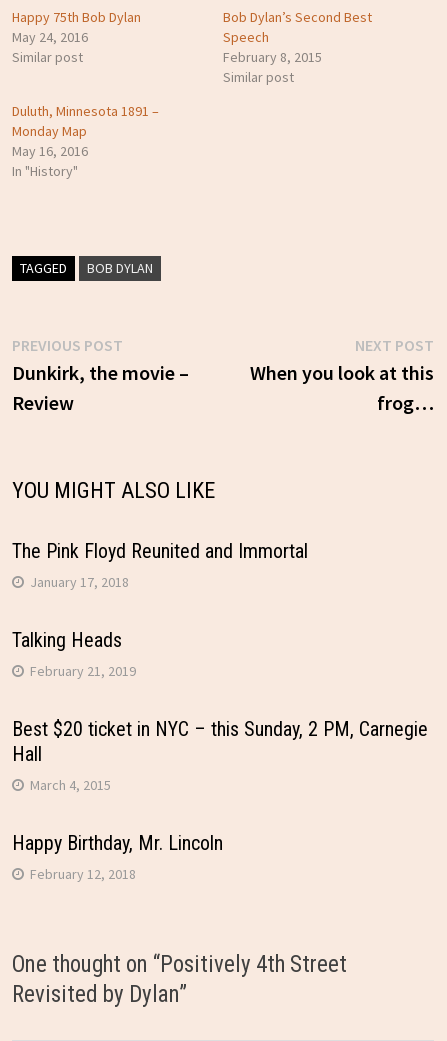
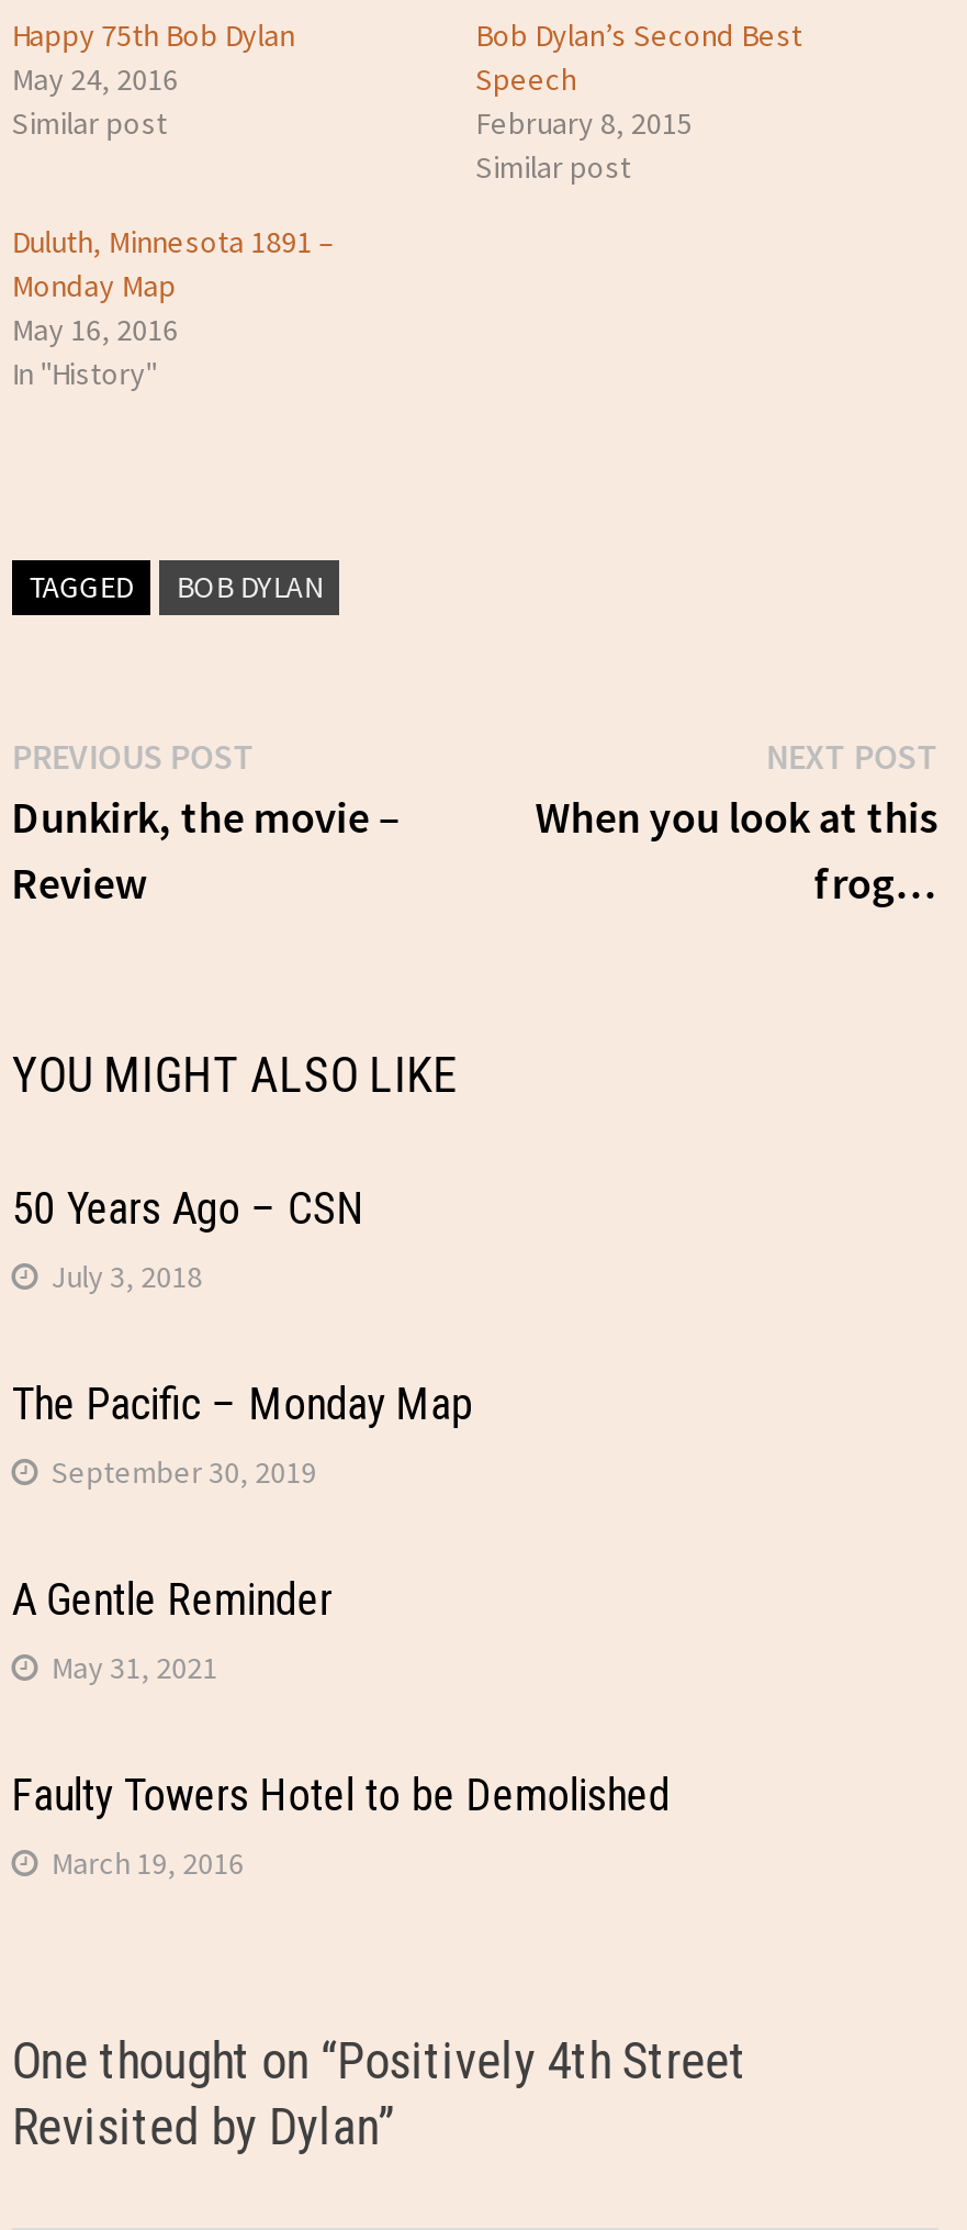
[12,539,308,591] The Pink Floyd Reunited and Immortal | January 17, 2018 -> [12,1182,365,1296] 50 Years Ago – CSN | July 3, 2018
[12,628,136,680] Talking Heads | February 21, 2019 -> [12,1378,473,1492] The Pacific – Monday Map | September 30, 2019
[12,717,428,794] Best $20 ticket in NYC – this Sunday, 2 PM, Carnegie | Hall | March 4, 2015 -> [12,1573,332,1687] A Gentle Reminder | May 31, 2021
[12,831,223,883] Happy Birthday, Mr. Lincoln | February 12, 2018 -> [12,1769,670,1883] Faulty Towers Hotel to be Demolished | March 19, 2016

